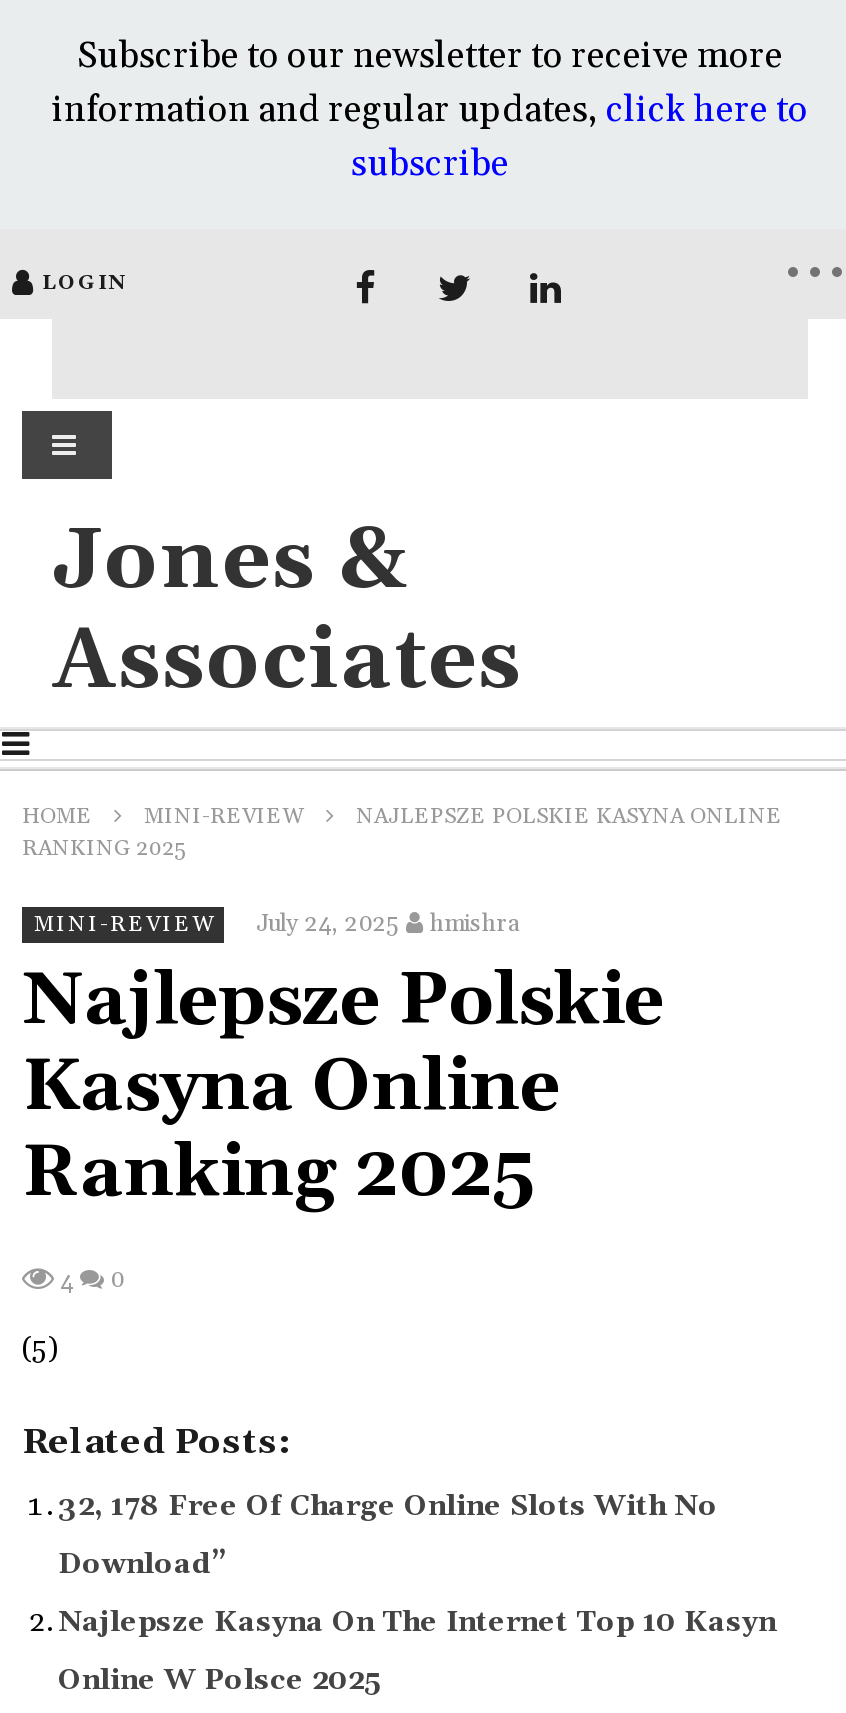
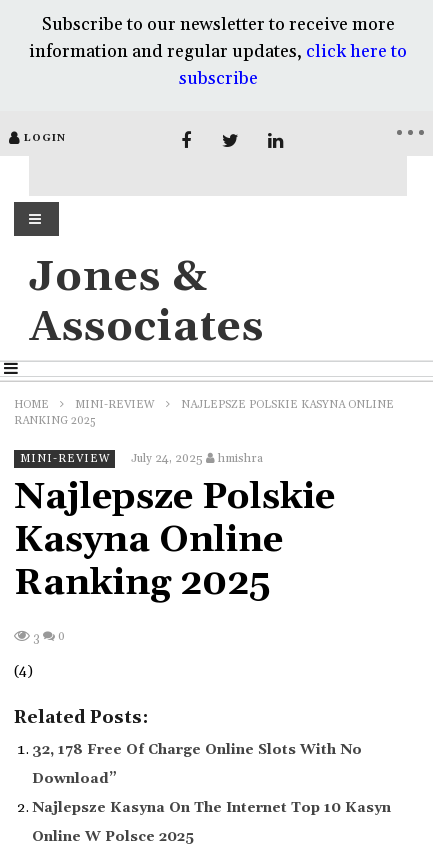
[60,1265,124,1297] 4 0 -> [33,629,65,645] 3 0
[22,1331,60,1367] (5) -> [14,662,33,680] (4)

